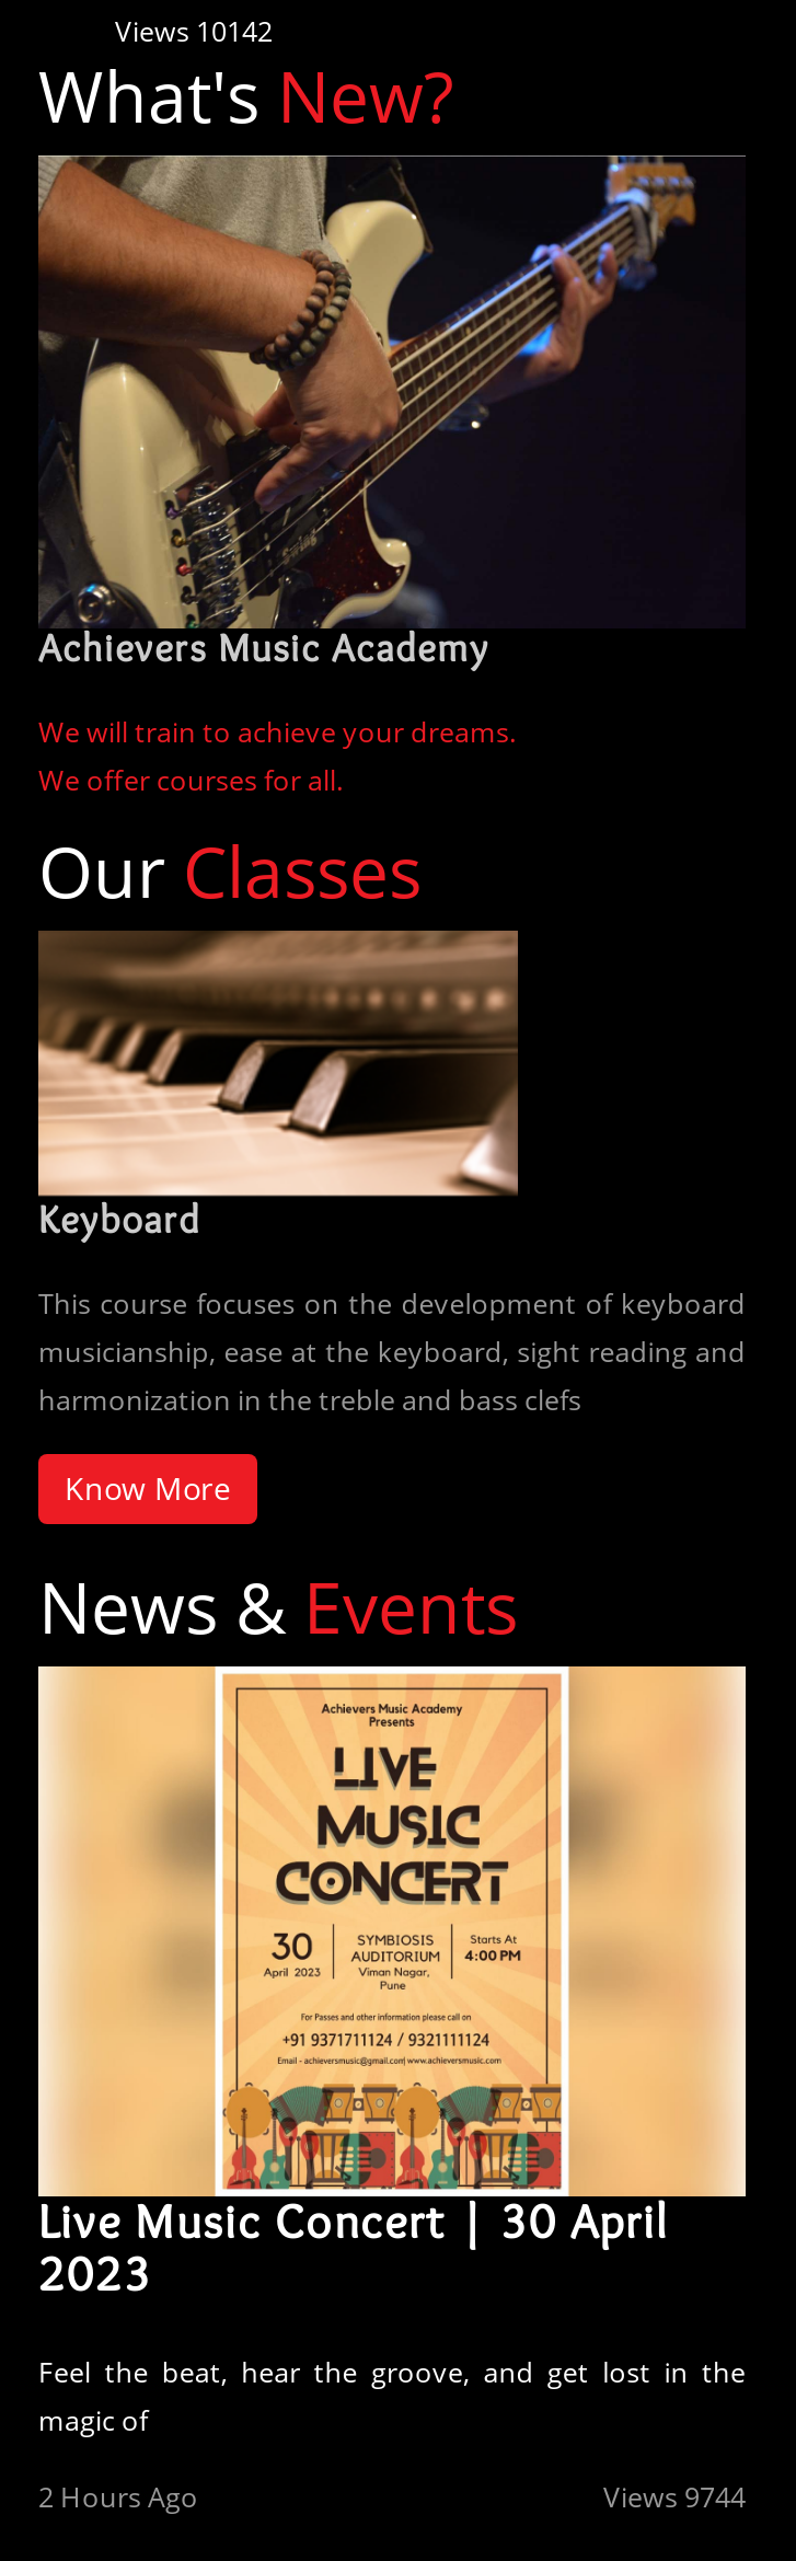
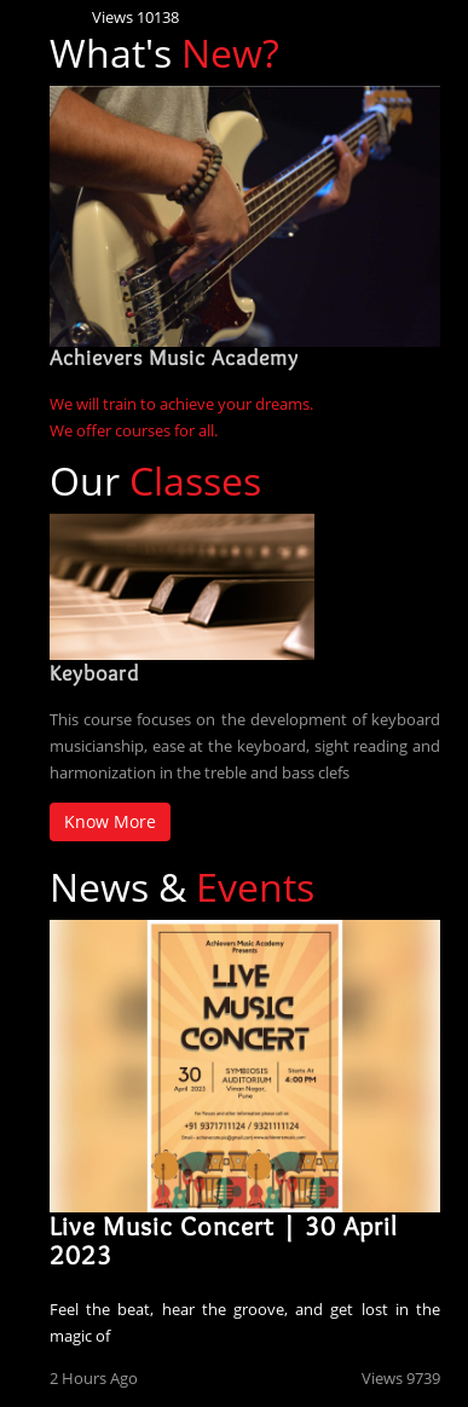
[115,12,273,50] Views 10142 -> [92,7,179,27] Views 10138
[603,2478,746,2515] Views 9744 -> [362,1368,440,1389] Views 9739

